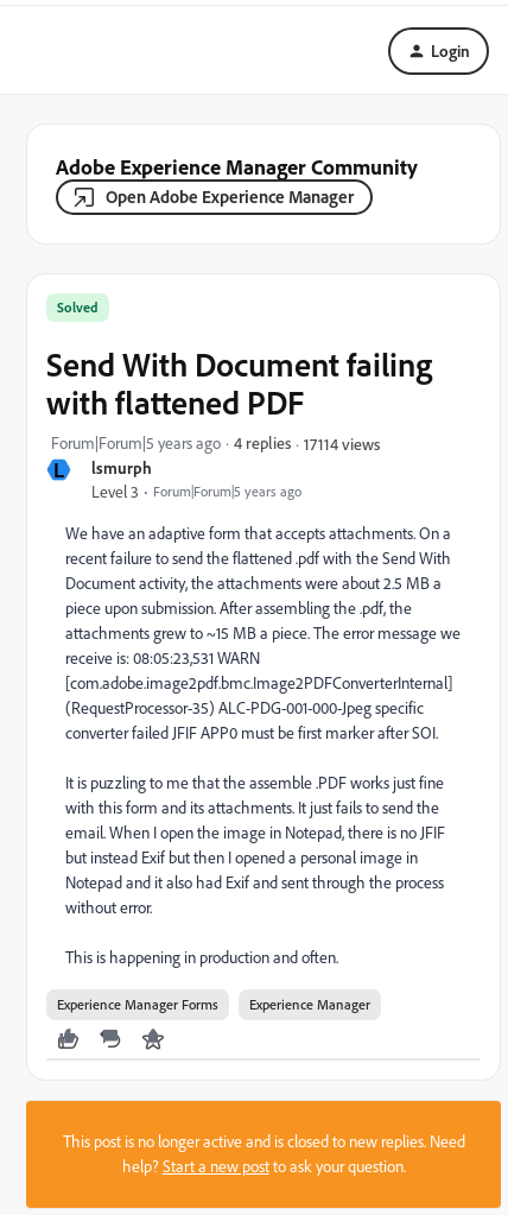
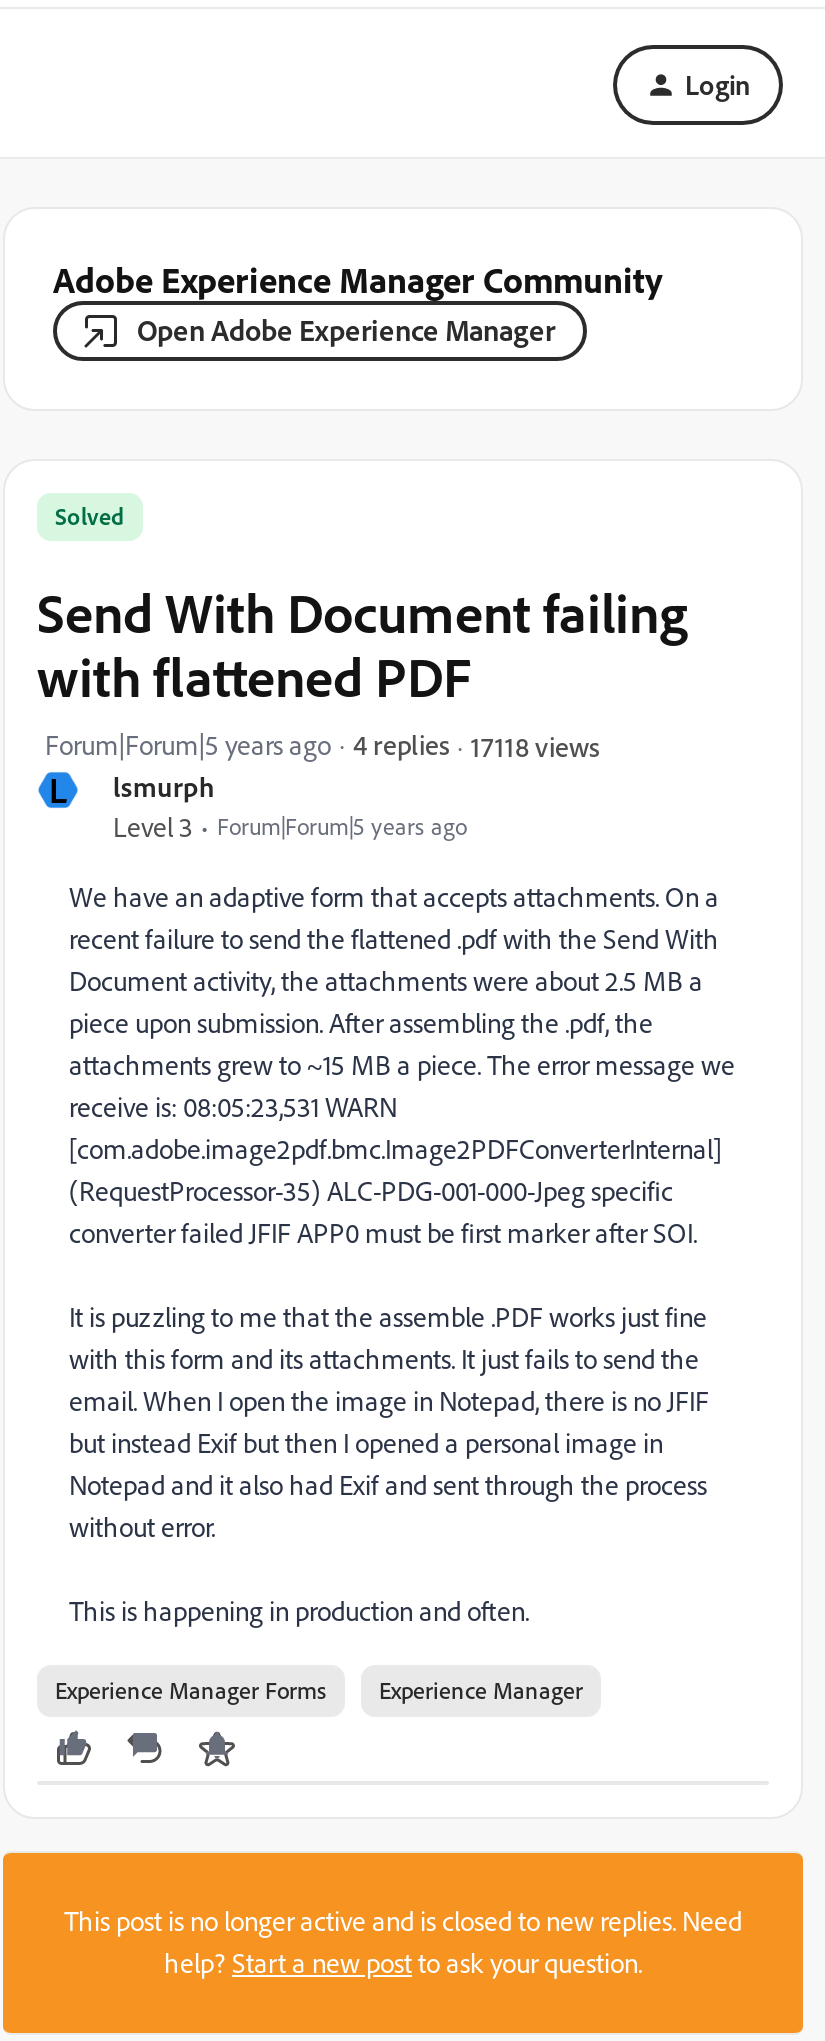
[304,433,380,453] 17114 views -> [471,728,599,762] 17118 views

